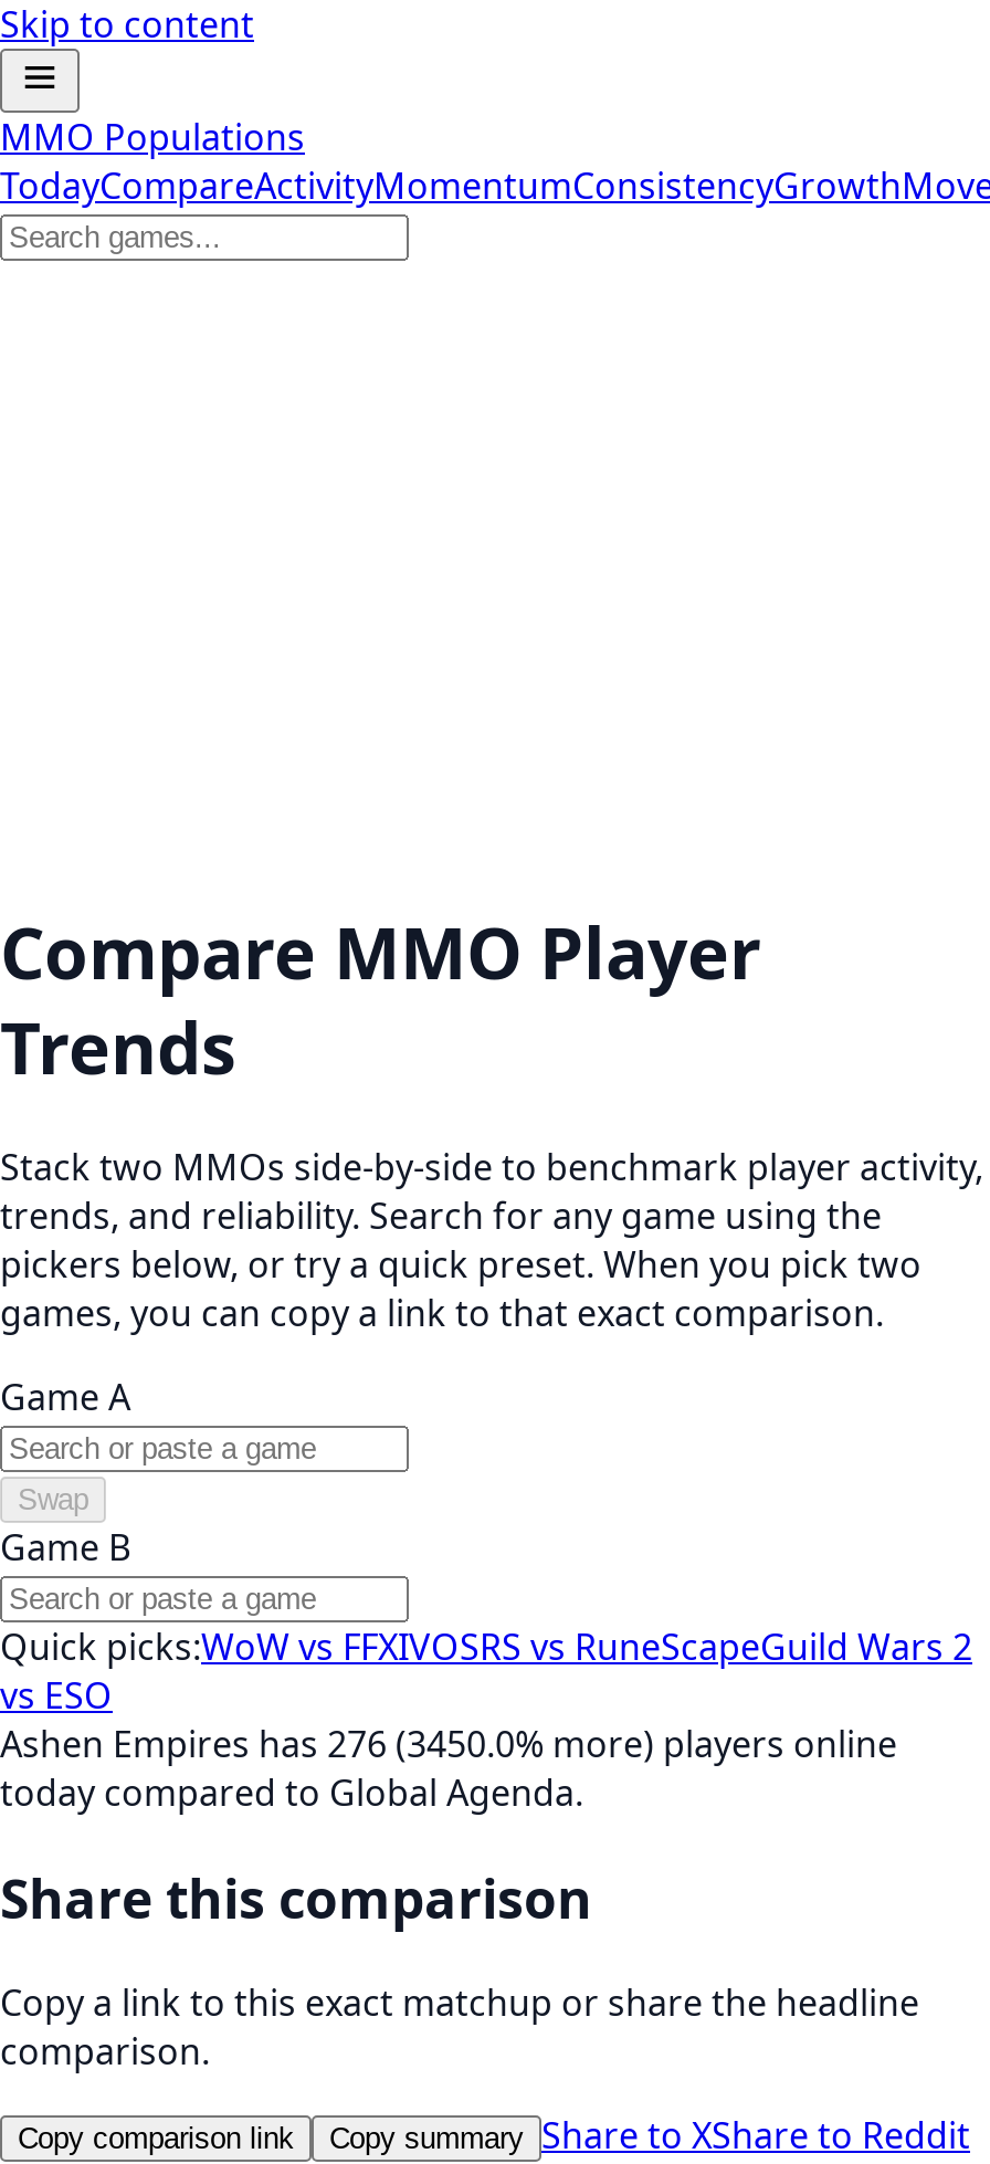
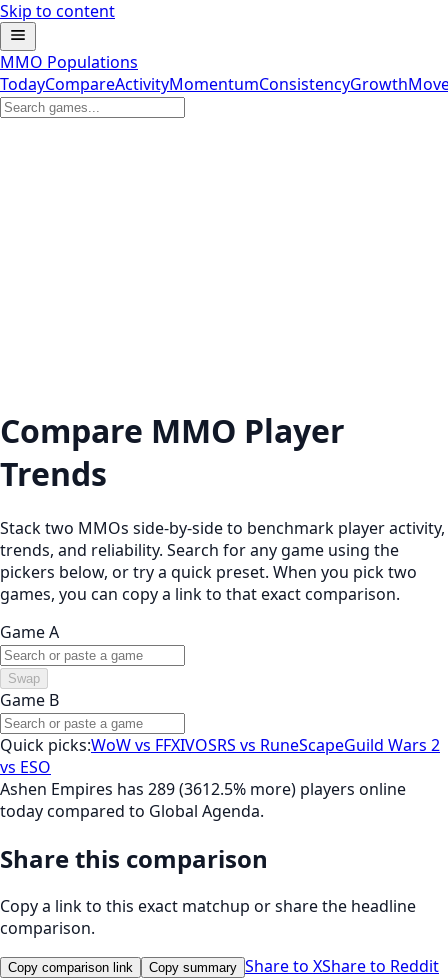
[0,1719,897,1768] Ashen Empires has 276 (3450.0% more) players online -> [0,778,406,800] Ashen Empires has 289 (3612.5% more) players online

